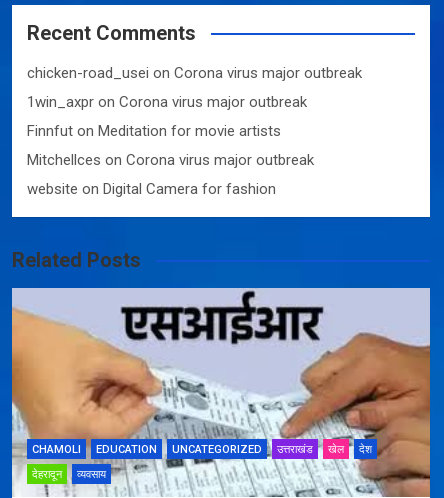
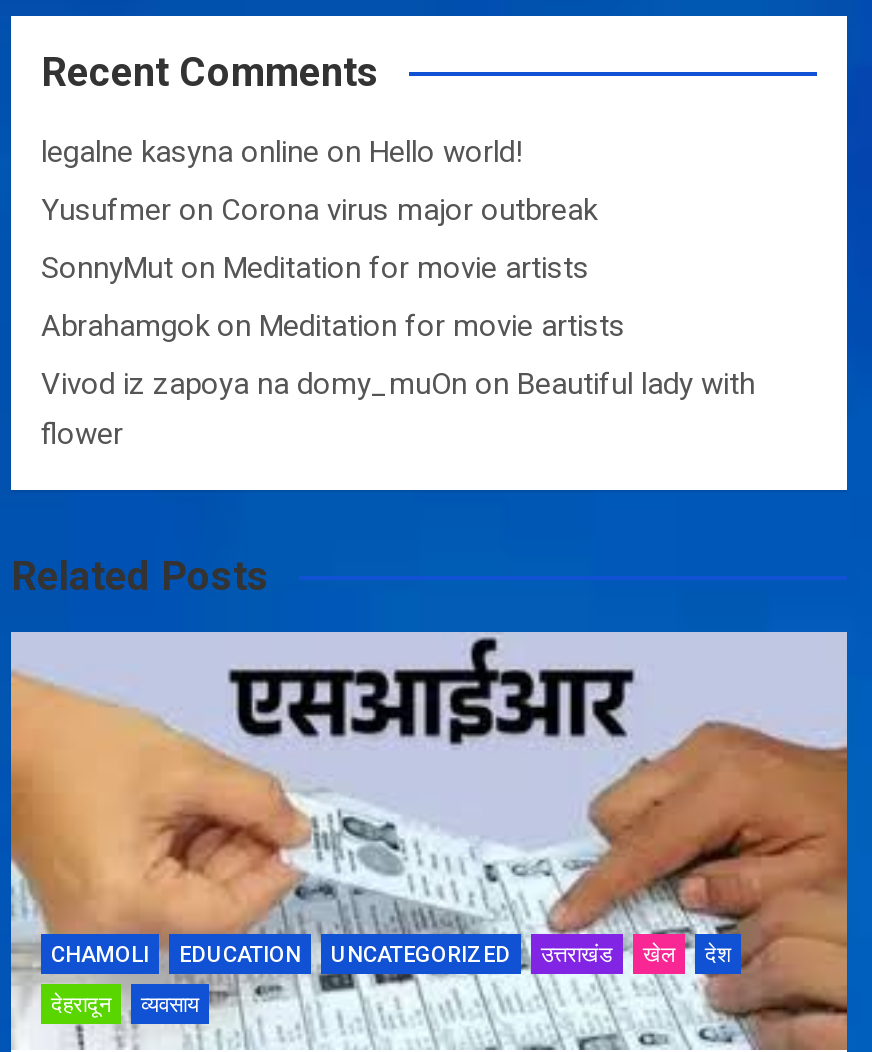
[27,64,362,82] chicken-road_usei on Corona virus major outbreak -> [41,134,523,170] legalne kasyna online on Hello world!
[27,93,307,111] 1win_axpr on Corona virus major outbreak -> [41,192,597,228] Yusufmer on Corona virus major outbreak
[27,122,281,140] Finnfut on Meditation for movie artists -> [41,250,589,286] SonnyMut on Meditation for movie artists
[27,151,314,169] Mitchellces on Corona virus major outbreak -> [41,308,625,344] Abrahamgok on Meditation for movie artists
[27,180,276,198] website on Digital Camera for fashion -> [41,366,755,452] Vivod iz zapoya na domy_muOn on Beautiful lady with | flower

